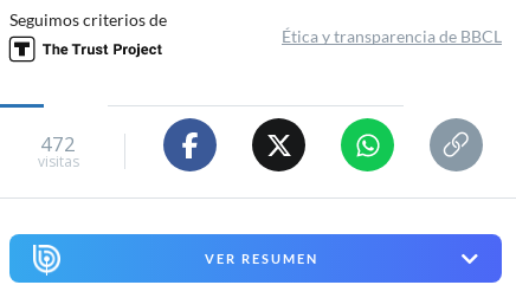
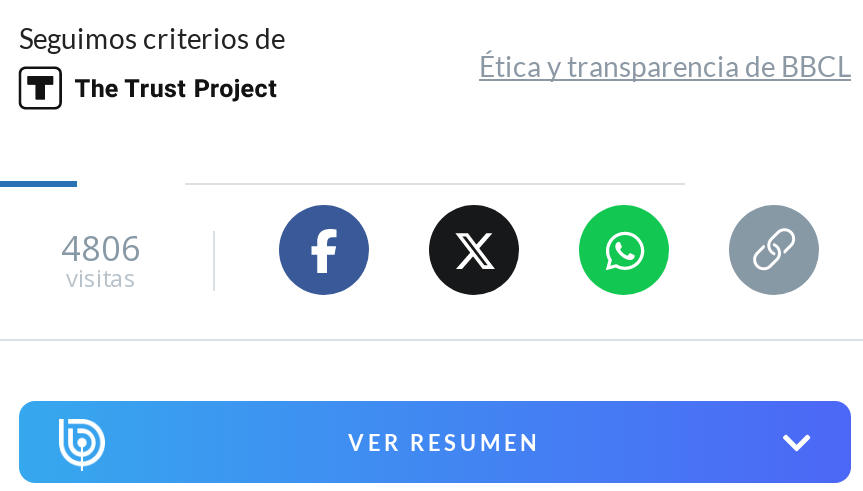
[40,130,76,157] 472 -> [61,225,141,271] 4806

